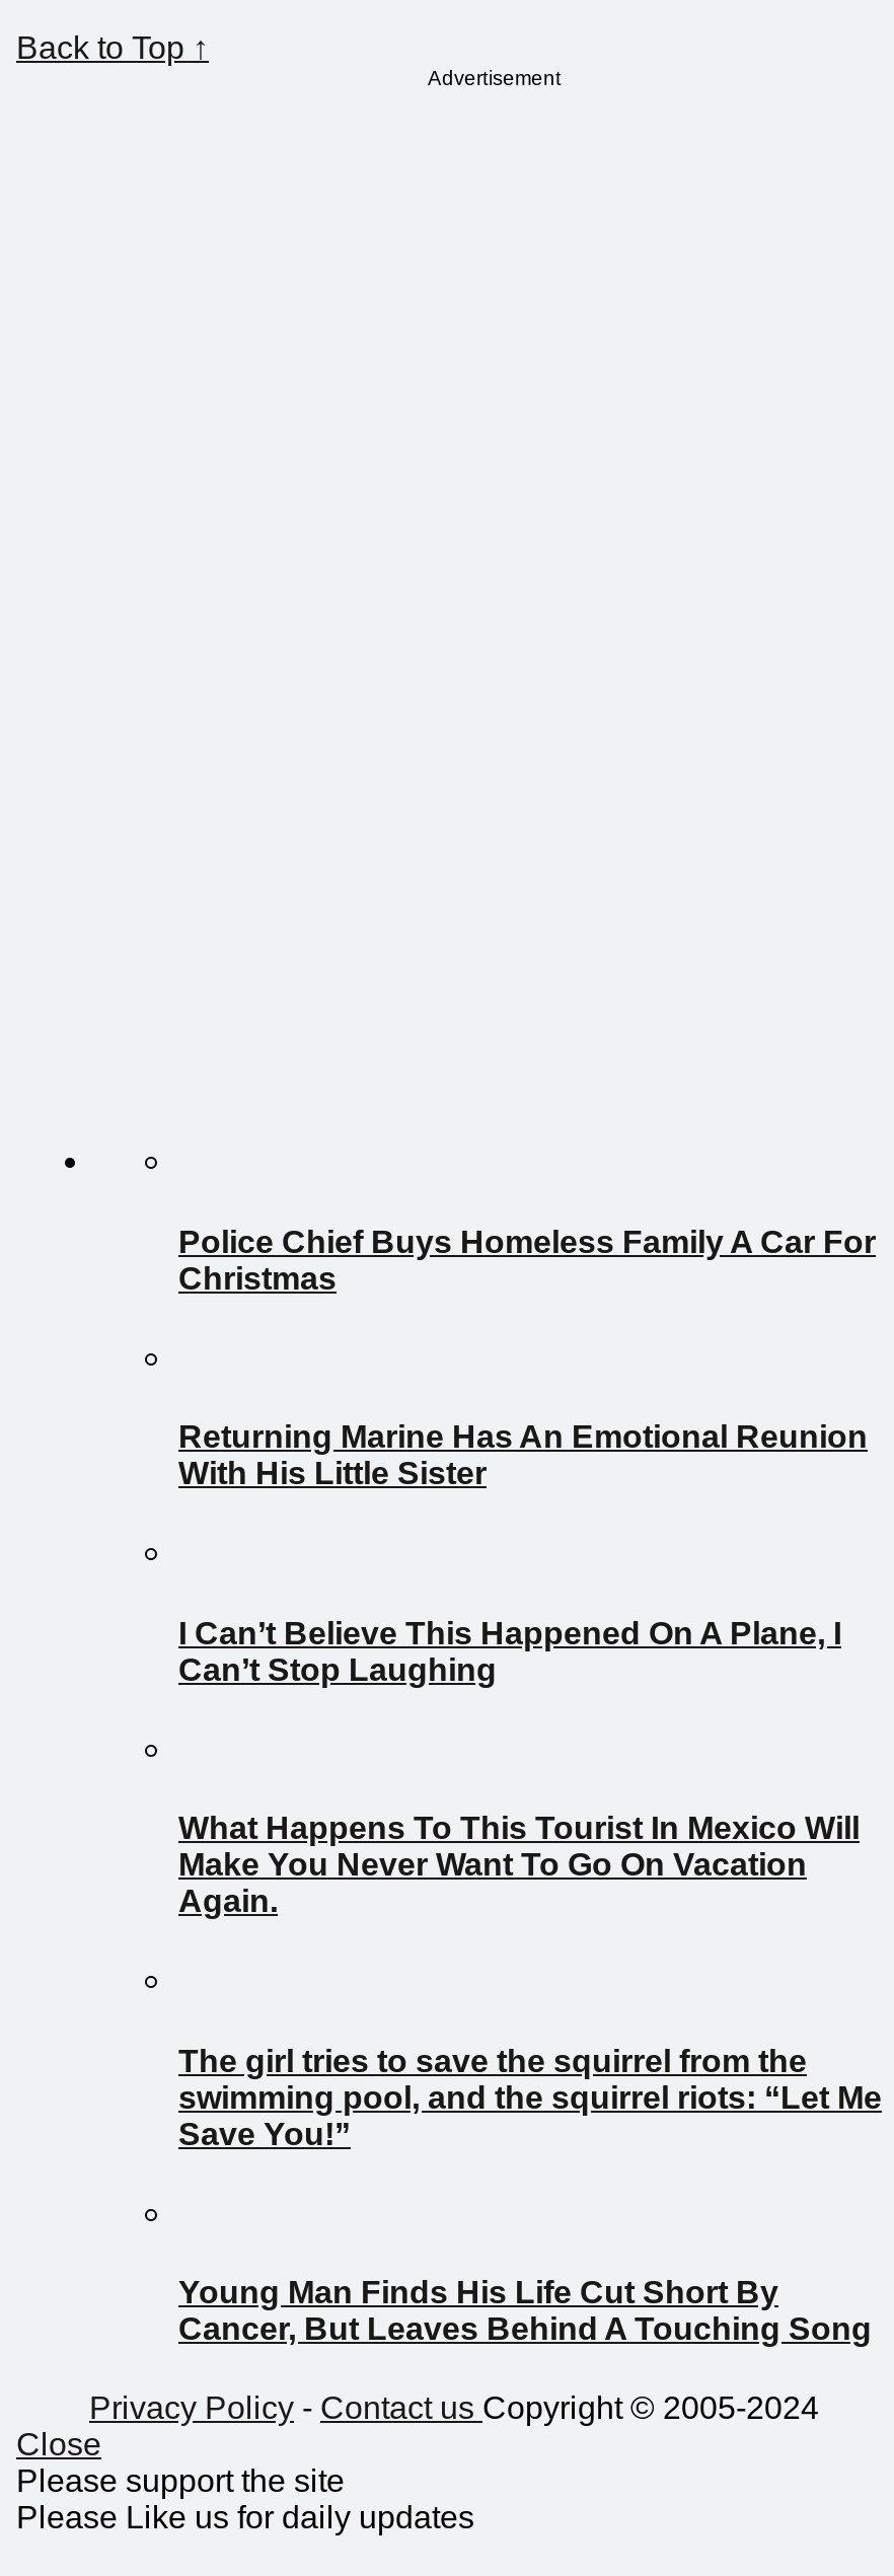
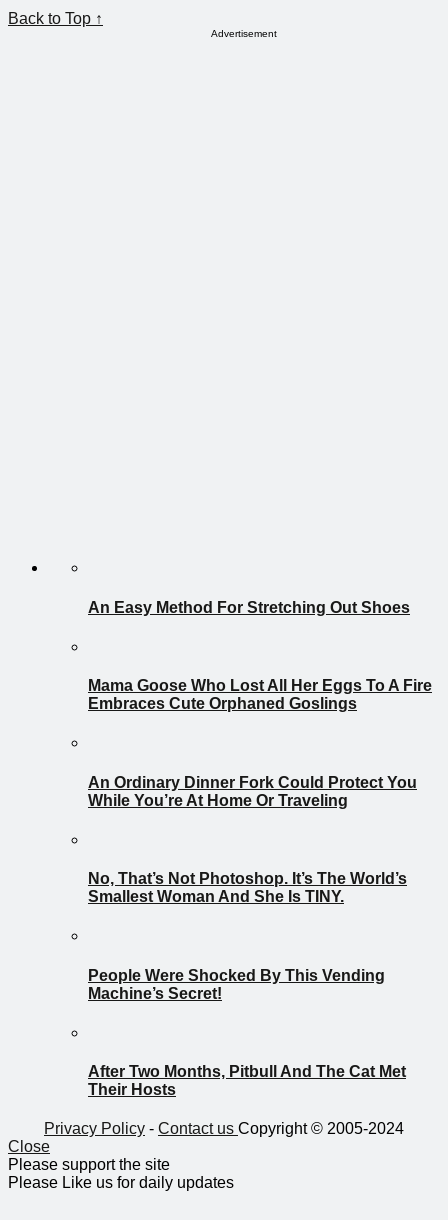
[178,1224,876,1295] Police Chief Buys Homeless Family A Car For | Christmas -> [88,598,410,615] An Easy Method For Stretching Out Shoes
[178,1419,868,1490] Returning Marine Has An Emotional Reunion | With His Little Sister -> [88,677,432,712] Mama Goose Who Lost All Her Eggs To A Fire | Embraces Cute Orphaned Goslings
[178,1615,841,1686] I Can’t Believe This Happened On A Plane, I | Can’t Stop Laughing -> [88,774,417,809] An Ordinary Dinner Fork Could Protect You | While You’re At Home Or Traveling
[178,1811,860,1918] What Happens To This Tourist In Mexico Will | Make You Never Want To Go On Vacation | Again. -> [88,870,407,905] No, That’s Not Photoshop. It’s The World’s | Smallest Woman And She Is TINY.
[178,2043,882,2150] The girl tries to save the squirrel from the | swimming pool, and the squirrel riots: “Let Me | Save You!” -> [88,967,385,1002] People Were Shocked By This Vending | Machine’s Secret!
[178,2275,872,2346] Young Man Finds His Life Cut Short By | Cancer, But Leaves Behind A Touching Song -> [88,1063,406,1098] After Two Months, Pitbull And The Cat Met | Their Hosts

